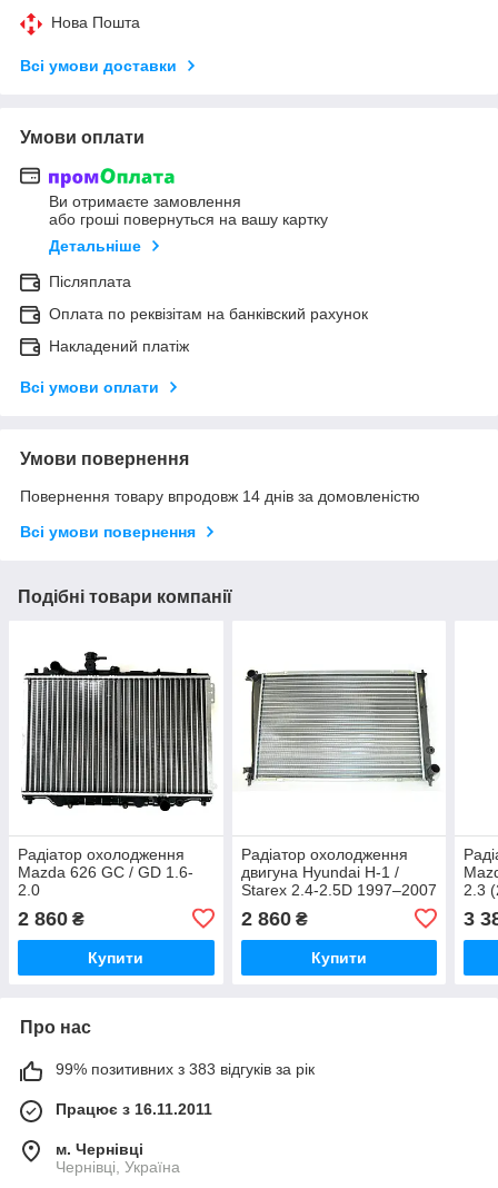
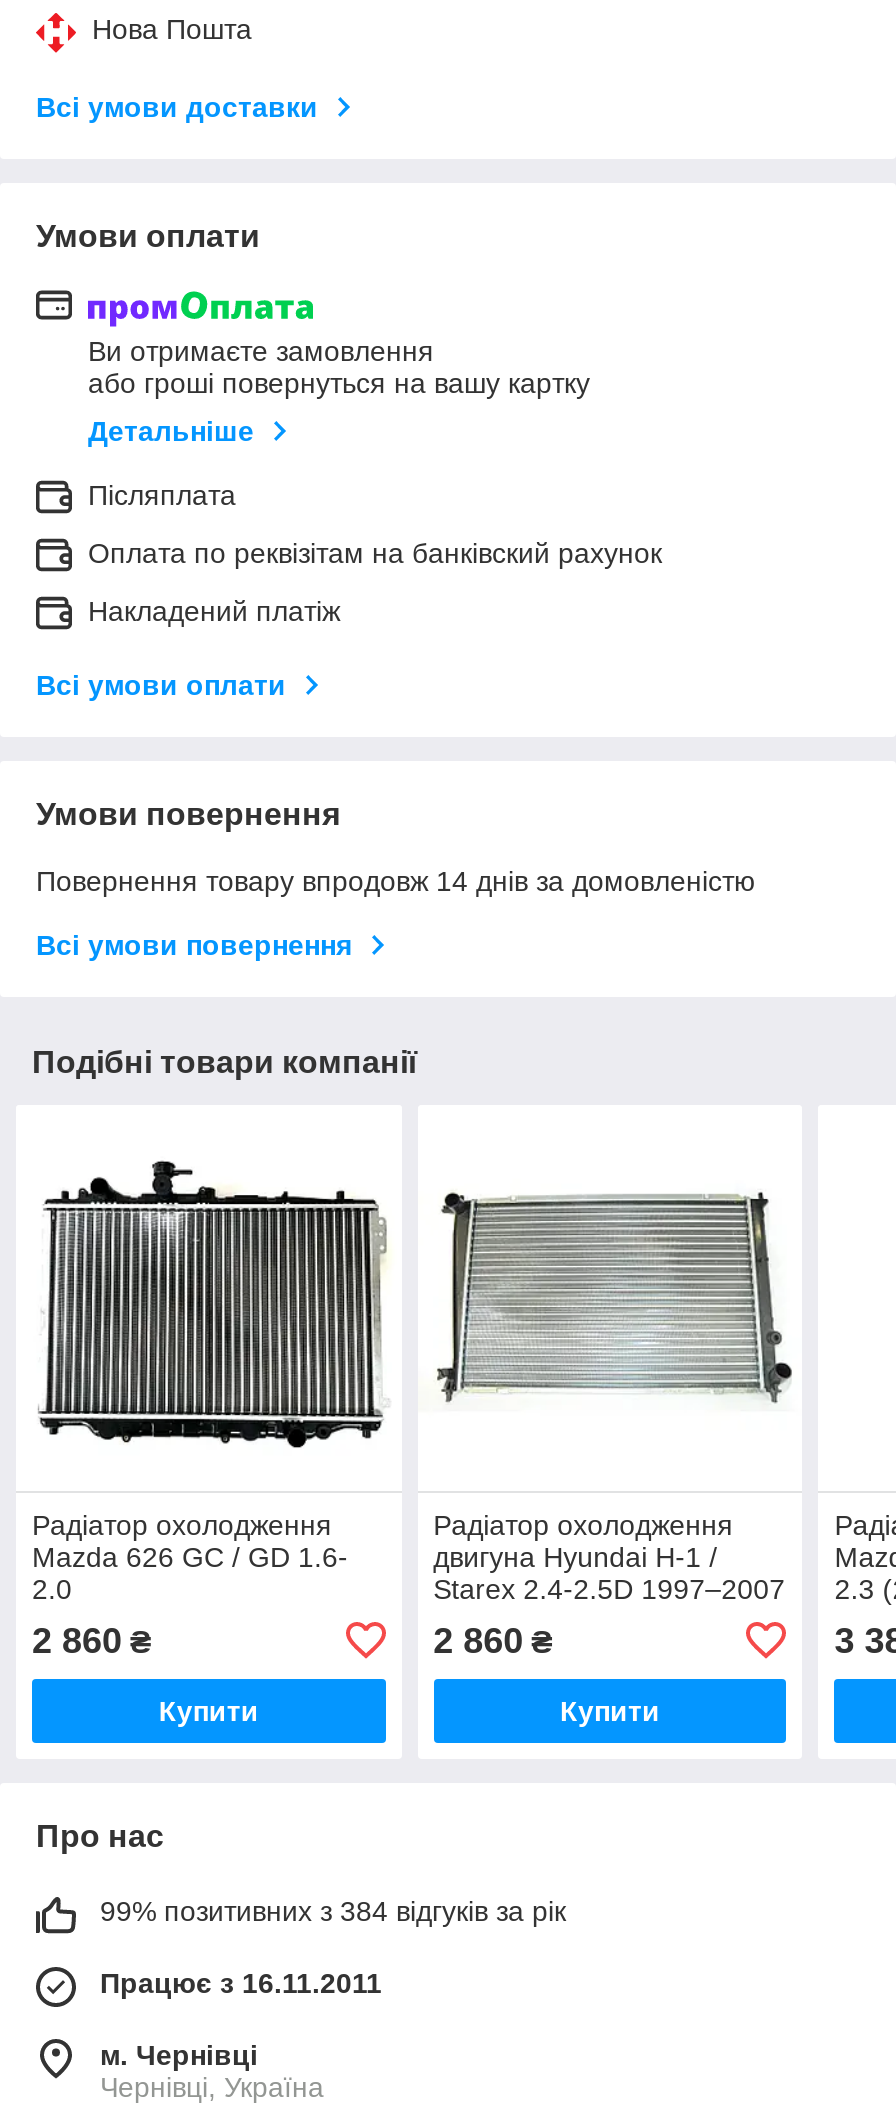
[56,1060,315,1078] 99% позитивних з 383 відгуків за рік -> [100,1895,566,1927] 99% позитивних з 384 відгуків за рік

